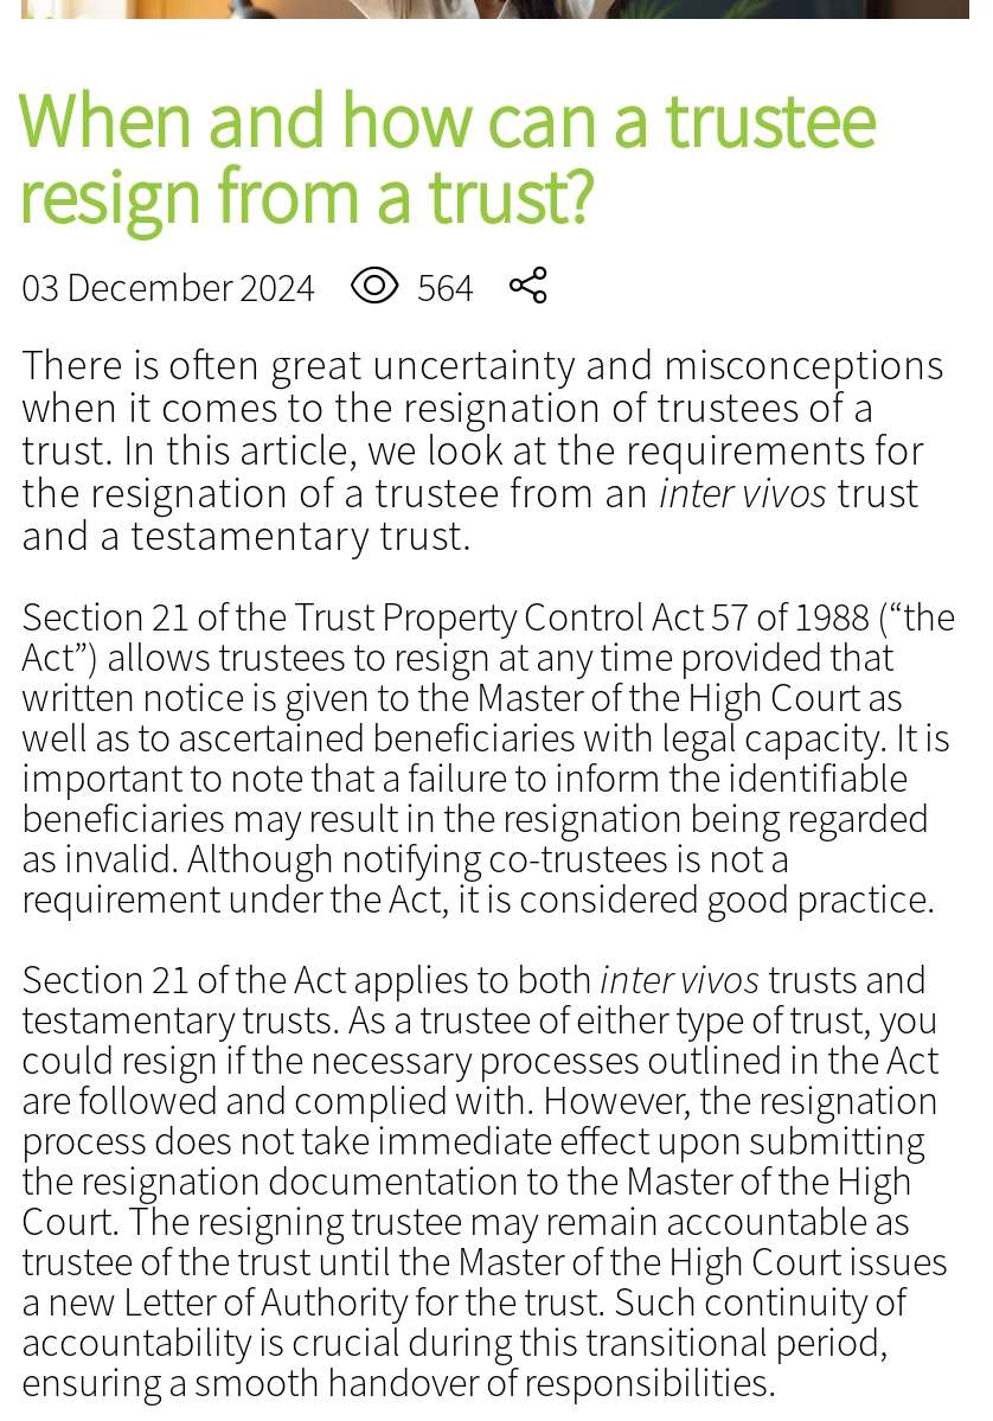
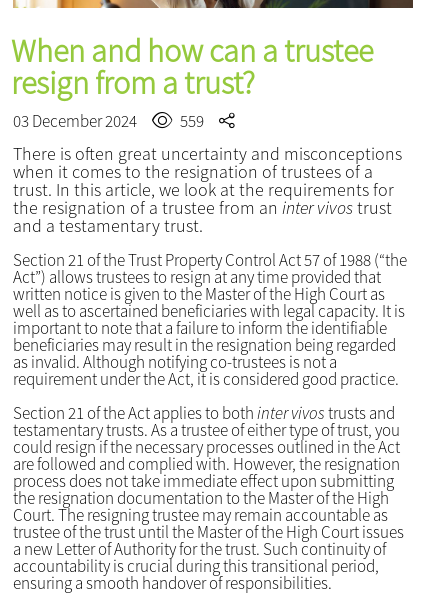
[21,262,481,314] 03 December 2024 564 -> [13,110,207,132] 03 December 2024 559

